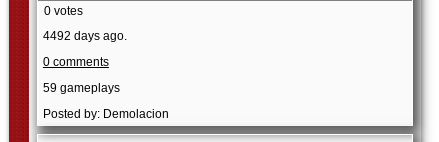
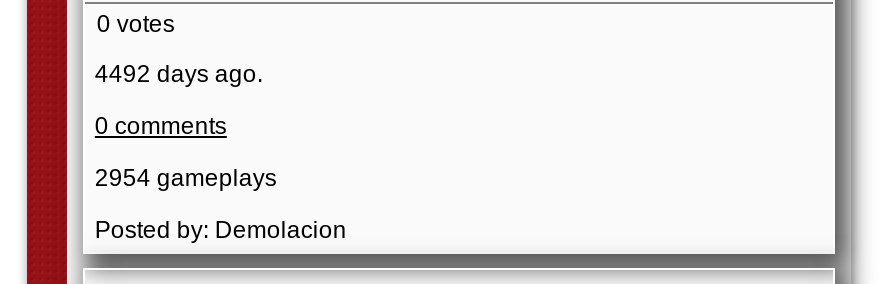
[43,81,120,95] 59 gameplays -> [95,163,277,191] 2954 gameplays

